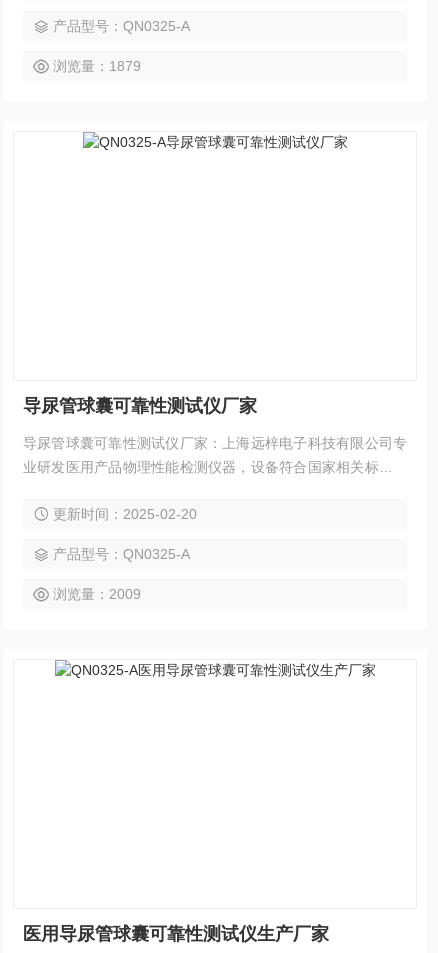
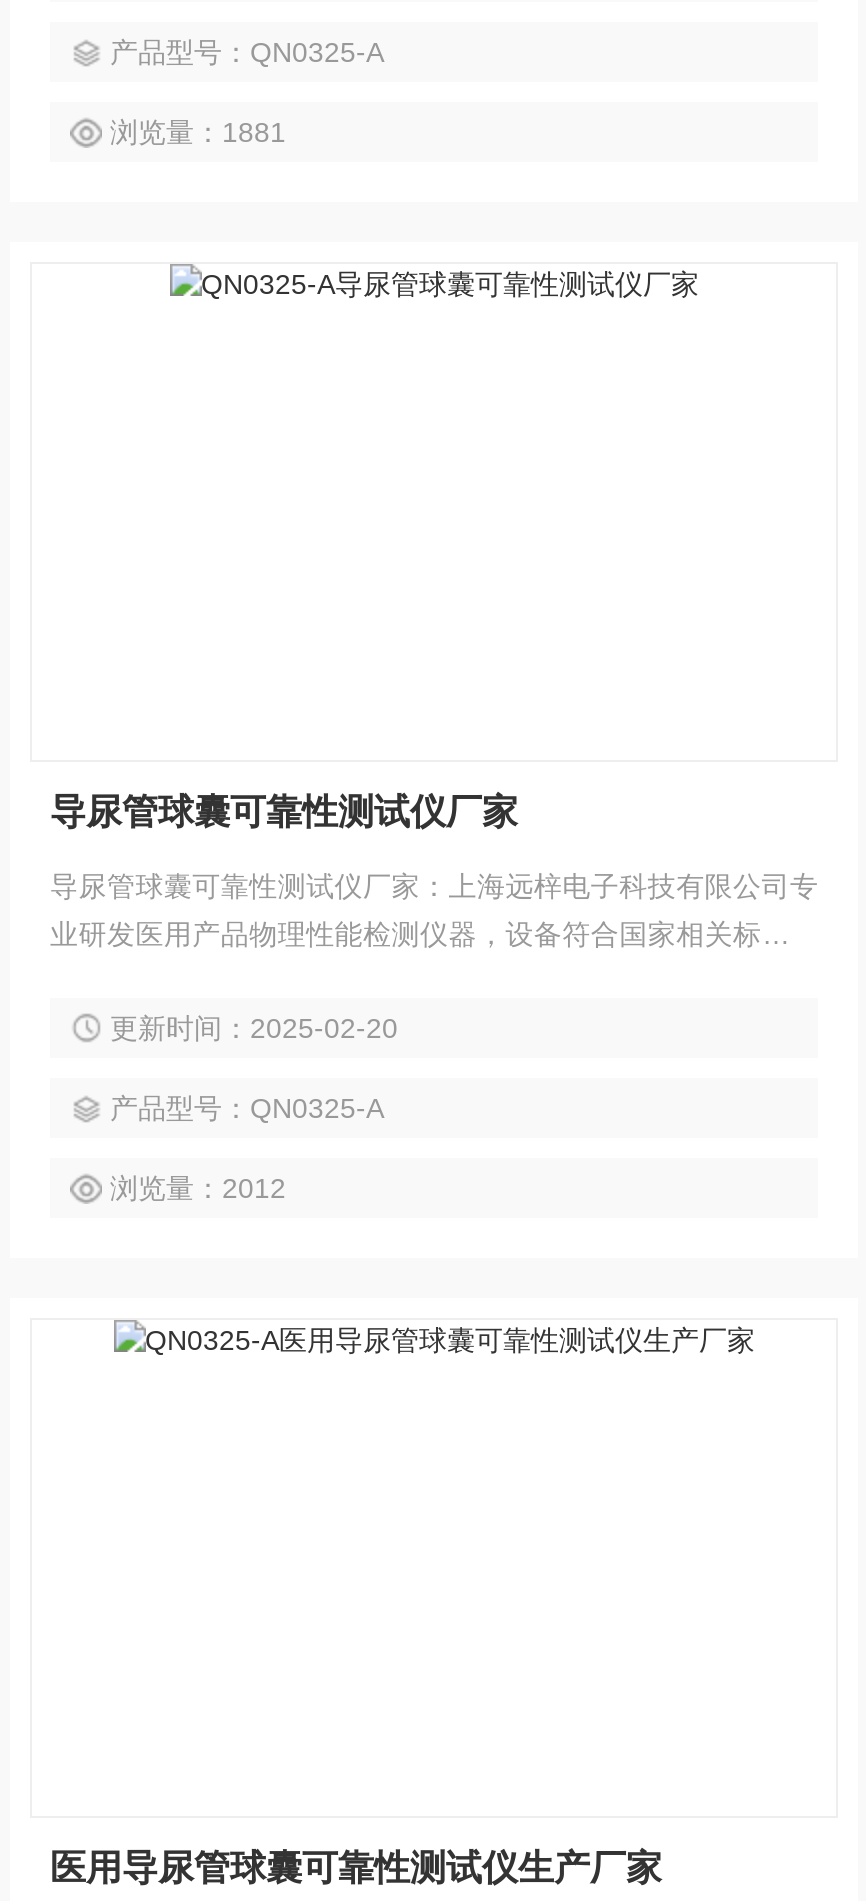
[53,58,141,74] 浏览量：1879 -> [110,116,286,148] 浏览量：1881
[53,586,141,602] 浏览量：2009 -> [110,1172,286,1204] 浏览量：2012

